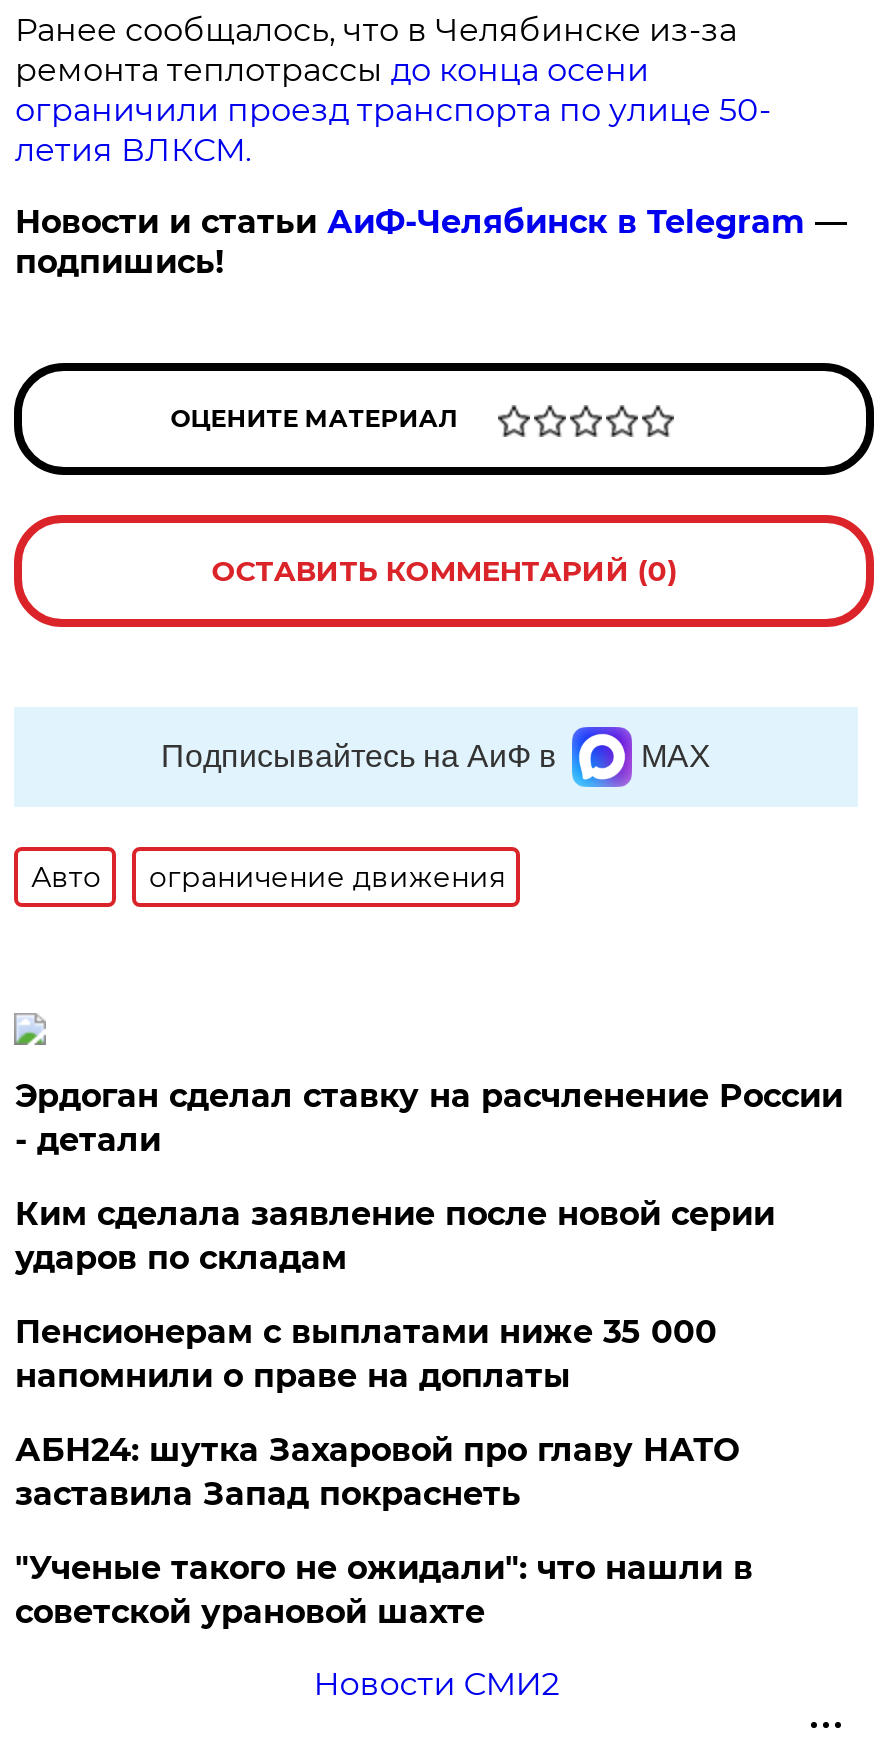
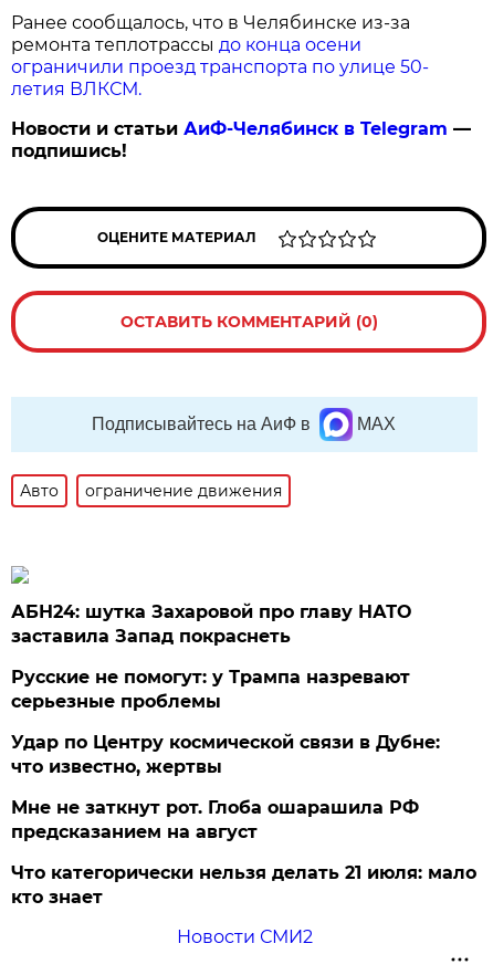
[15,1077,843,1395] Эрдоган сделал ставку на расчленение России | - детали | Ким сделала заявление после новой серии | ударов по складам | Пенсионерам с выплатами ниже 35 000 | напомнили о праве на доплаты -> none
moved [15,1431,739,1513] -> [11,601,412,647]: АБН24: шутка Захаровой про главу НАТО | заставила Запад покраснеть
[15,1549,753,1631] "Ученые такого не ожидали": что нашли в | советской урановой шахте -> [11,667,477,908] Русские не помогут: у Трампа назревают | серьезные проблемы | Удар по Центру космической связи в Дубне: | что известно, жертвы | Мне не заткнут рот. Глоба ошарашила РФ | предсказанием на август | Что категорически нельзя делать 21 июля: мало | кто знает

